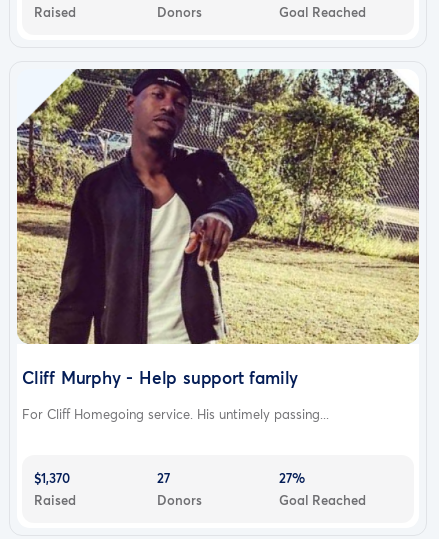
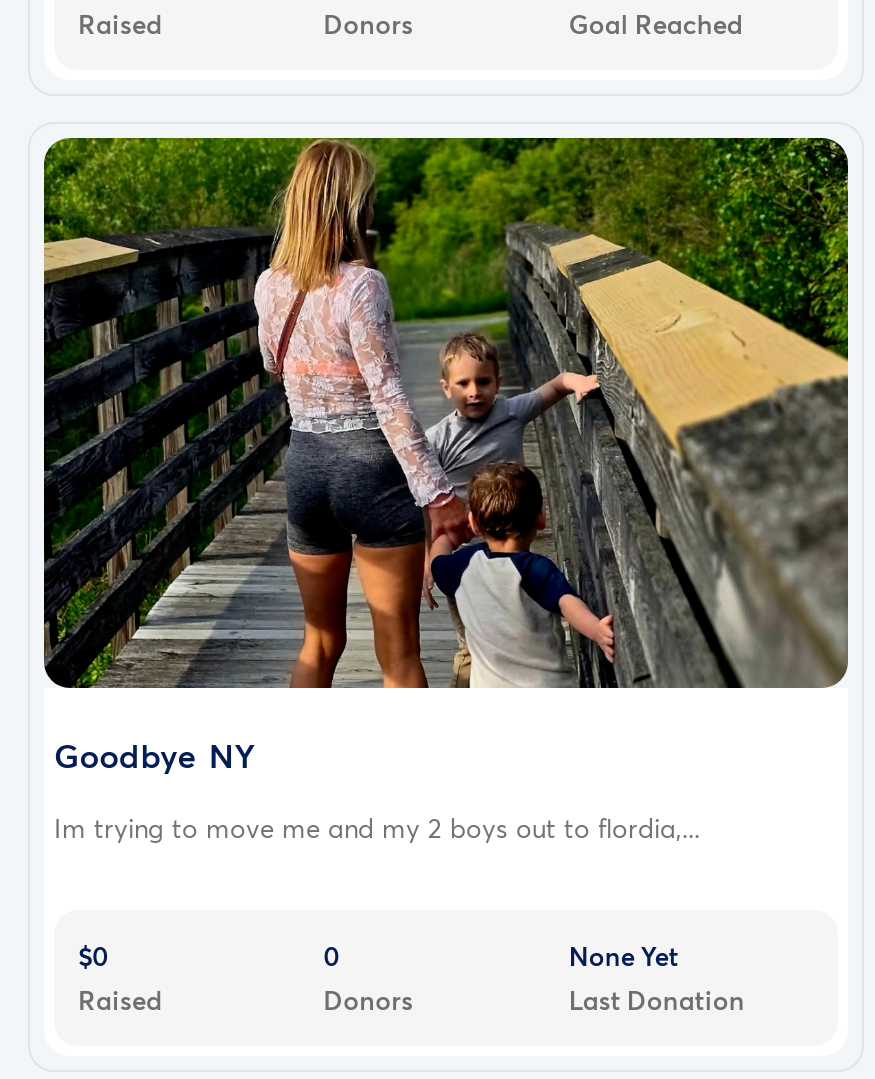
[16,68,420,389] [image] | Cliff Murphy - Help support family -> [42,136,850,777] [image] | Goodbye NY
[22,405,329,423] For Cliff Homegoing service. His untimely passing... -> [54,809,700,845] Im trying to move me and my 2 boys out to flordia,...
[34,469,70,487] $1,370 -> [78,937,108,973] $0
[157,469,170,487] 27 -> [323,937,339,973] 0
[279,469,366,509] 27% | Goal Reached -> [569,937,745,1017] None Yet | Last Donation

